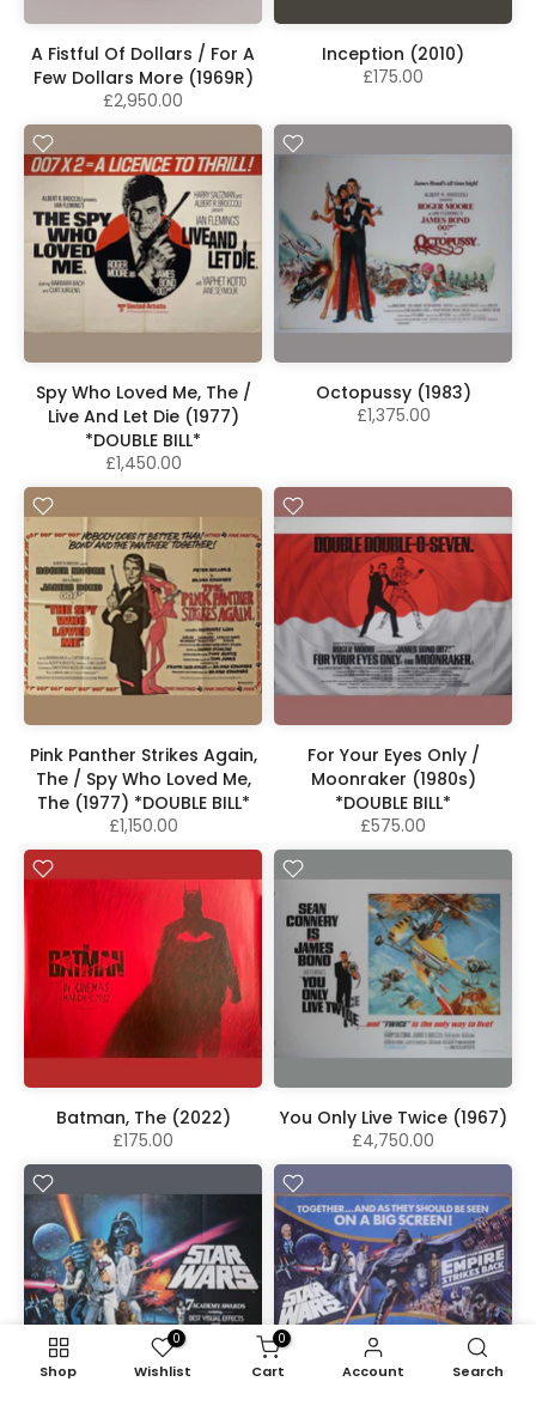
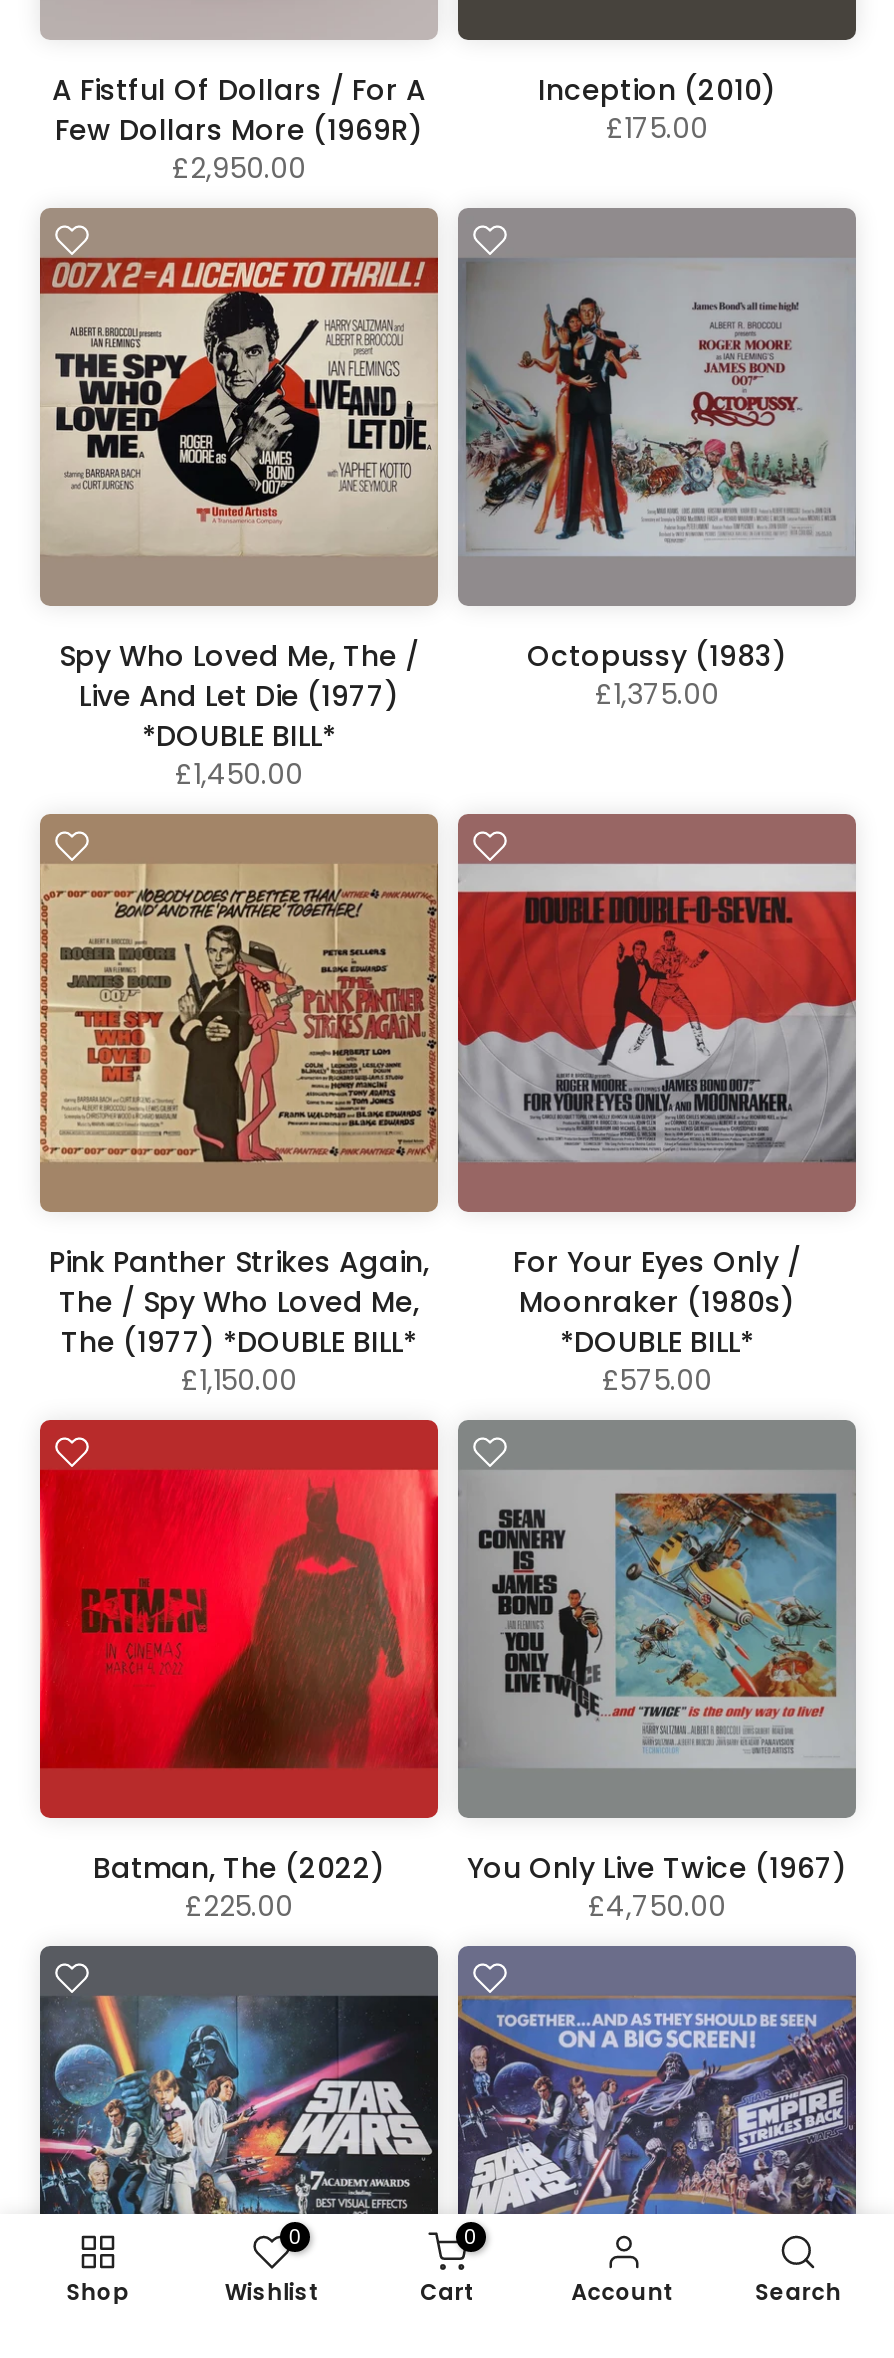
[112,1128,173,1152] £175.00 -> [185,1885,293,1925] £225.00

